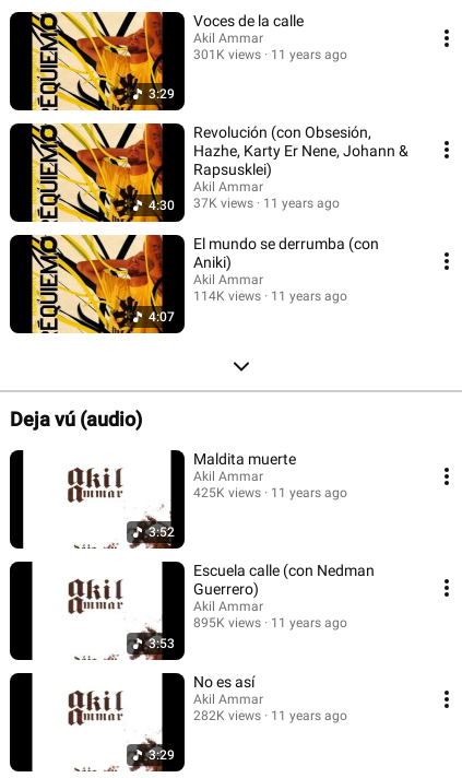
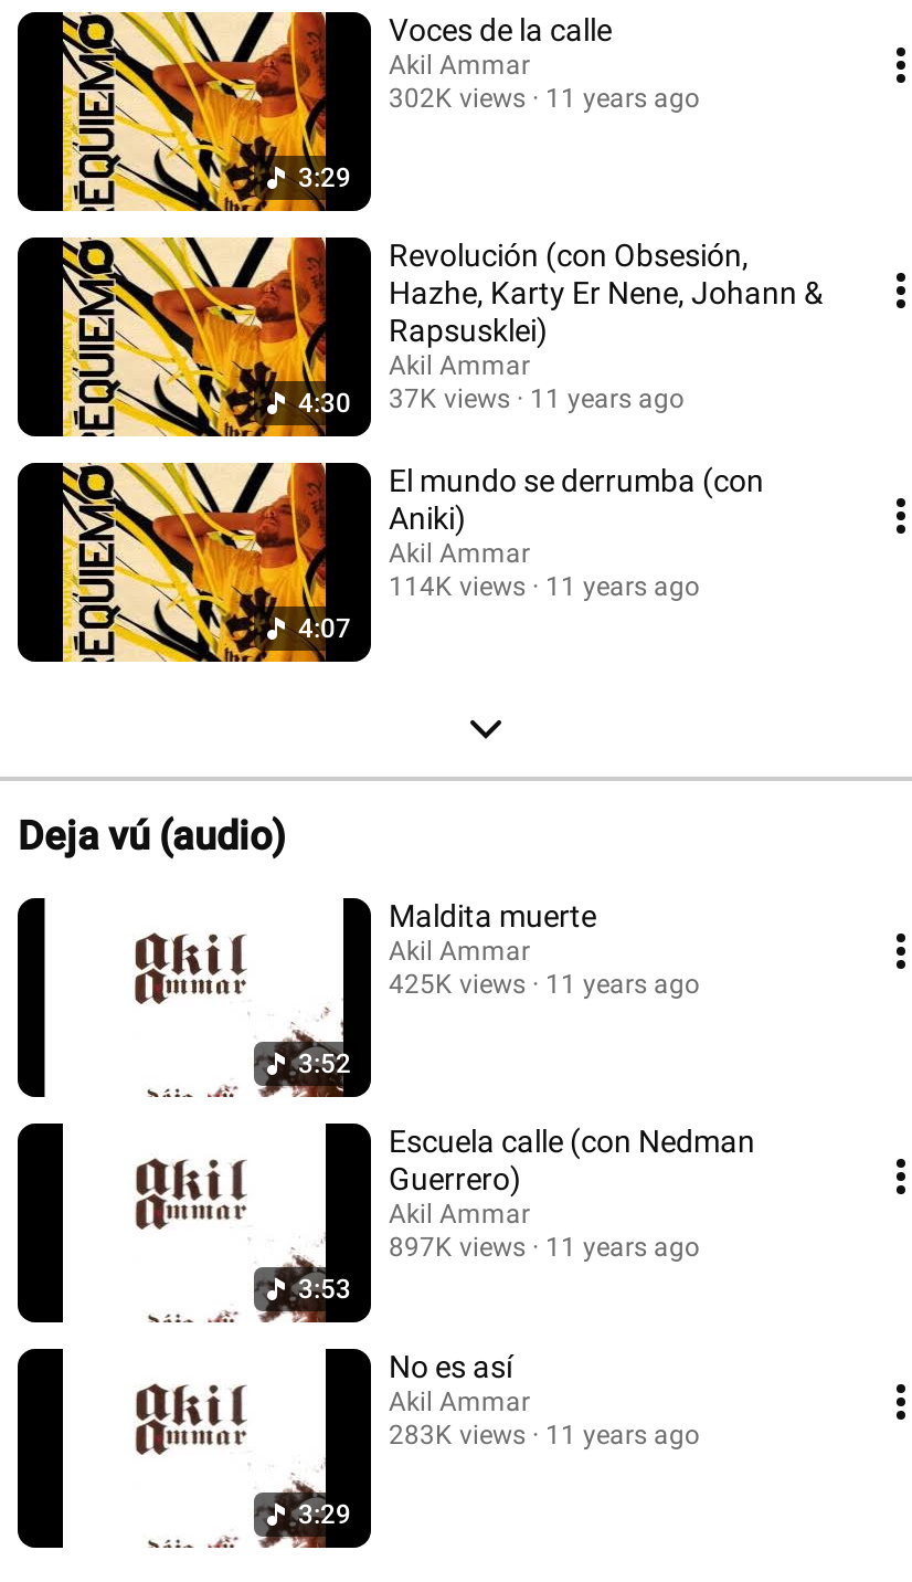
[193,46,347,62] 301K views 11 years ago -> [389,82,700,113] 302K views 11 years ago
[193,615,347,630] 895K views 11 years ago -> [389,1231,700,1262] 897K views 11 years ago
[193,708,347,723] 282K views 11 years ago -> [389,1418,700,1449] 283K views 11 years ago

